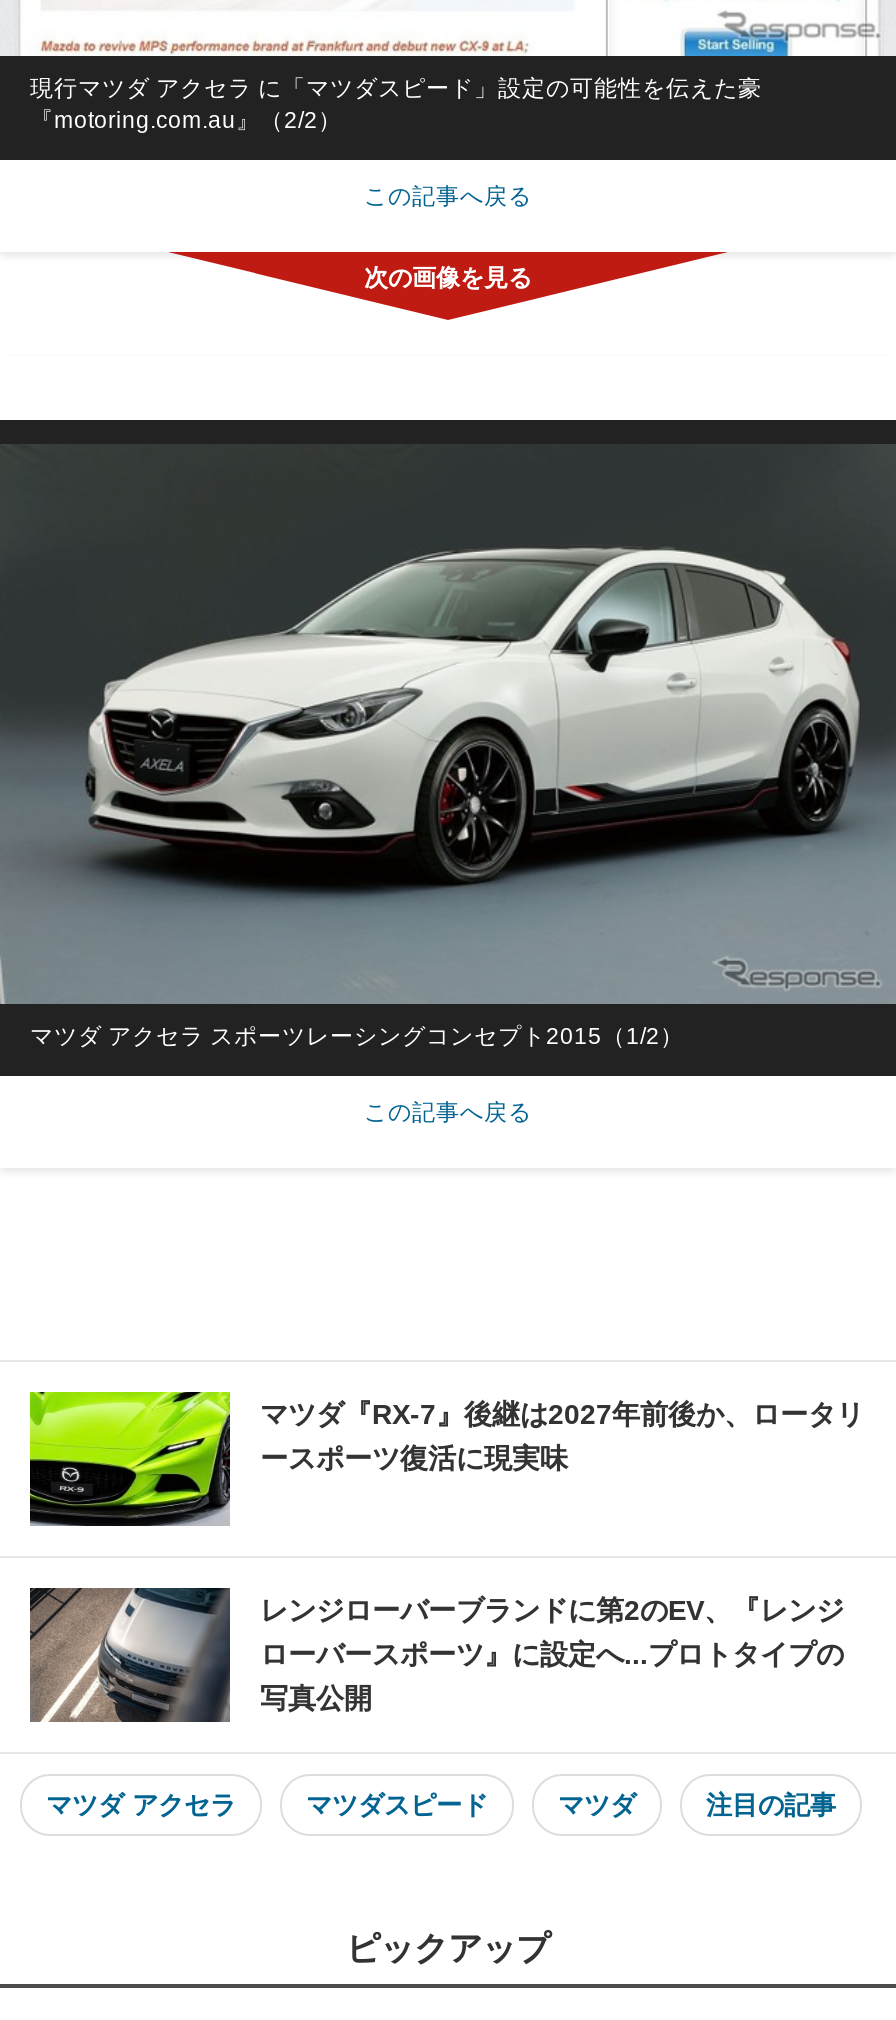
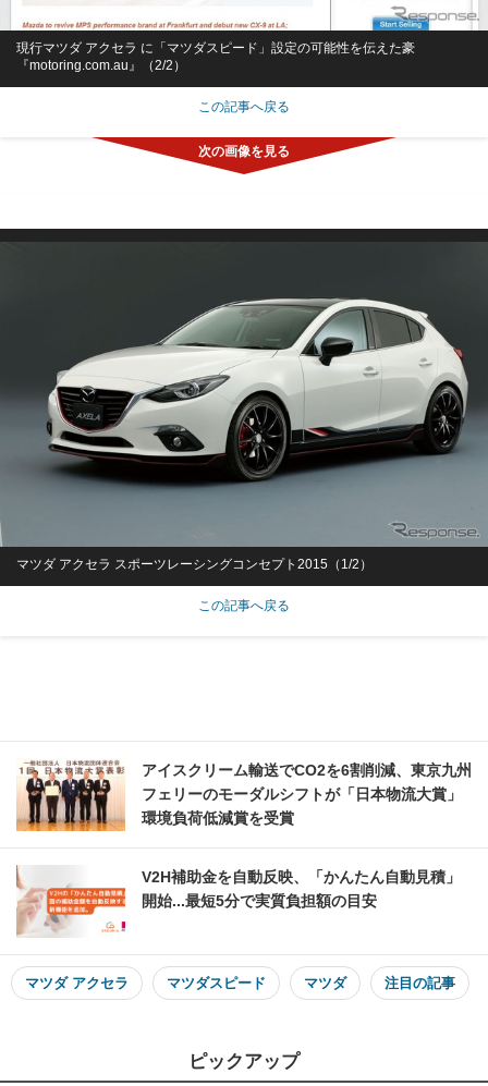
[28,1390,864,1528] [image] | マツダ『RX-7』後継は2027年前後か、ロータリ | ースポーツ復活に現実味 -> [16,758,472,832] [image] | アイスクリーム輸送でCO2を6割削減、東京九州 | フェリーのモーダルシフトが「日本物流大賞」 | 環境負荷低減賞を受賞
[28,1586,844,1724] [image] | レンジローバーブランドに第2のEV、『レンジ | ローバースポーツ』に設定へ...プロトタイプの | 写真公開 -> [15,865,461,938] [image] | V2H補助金を自動反映、「かんたん自動見積」 | 開始...最短5分で実質負担額の目安

